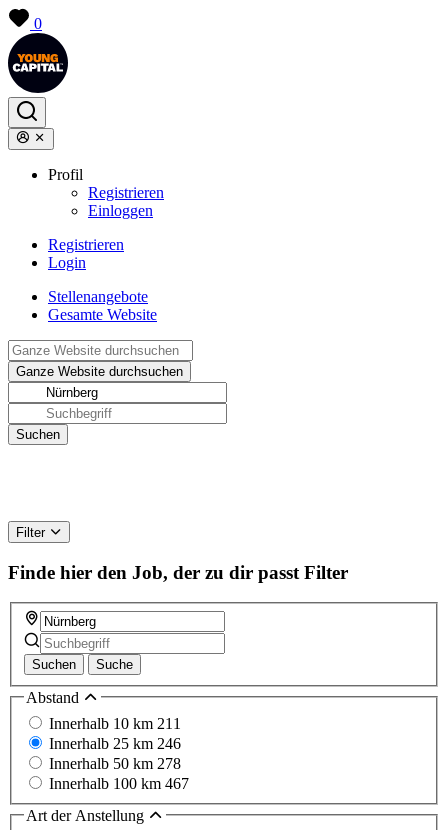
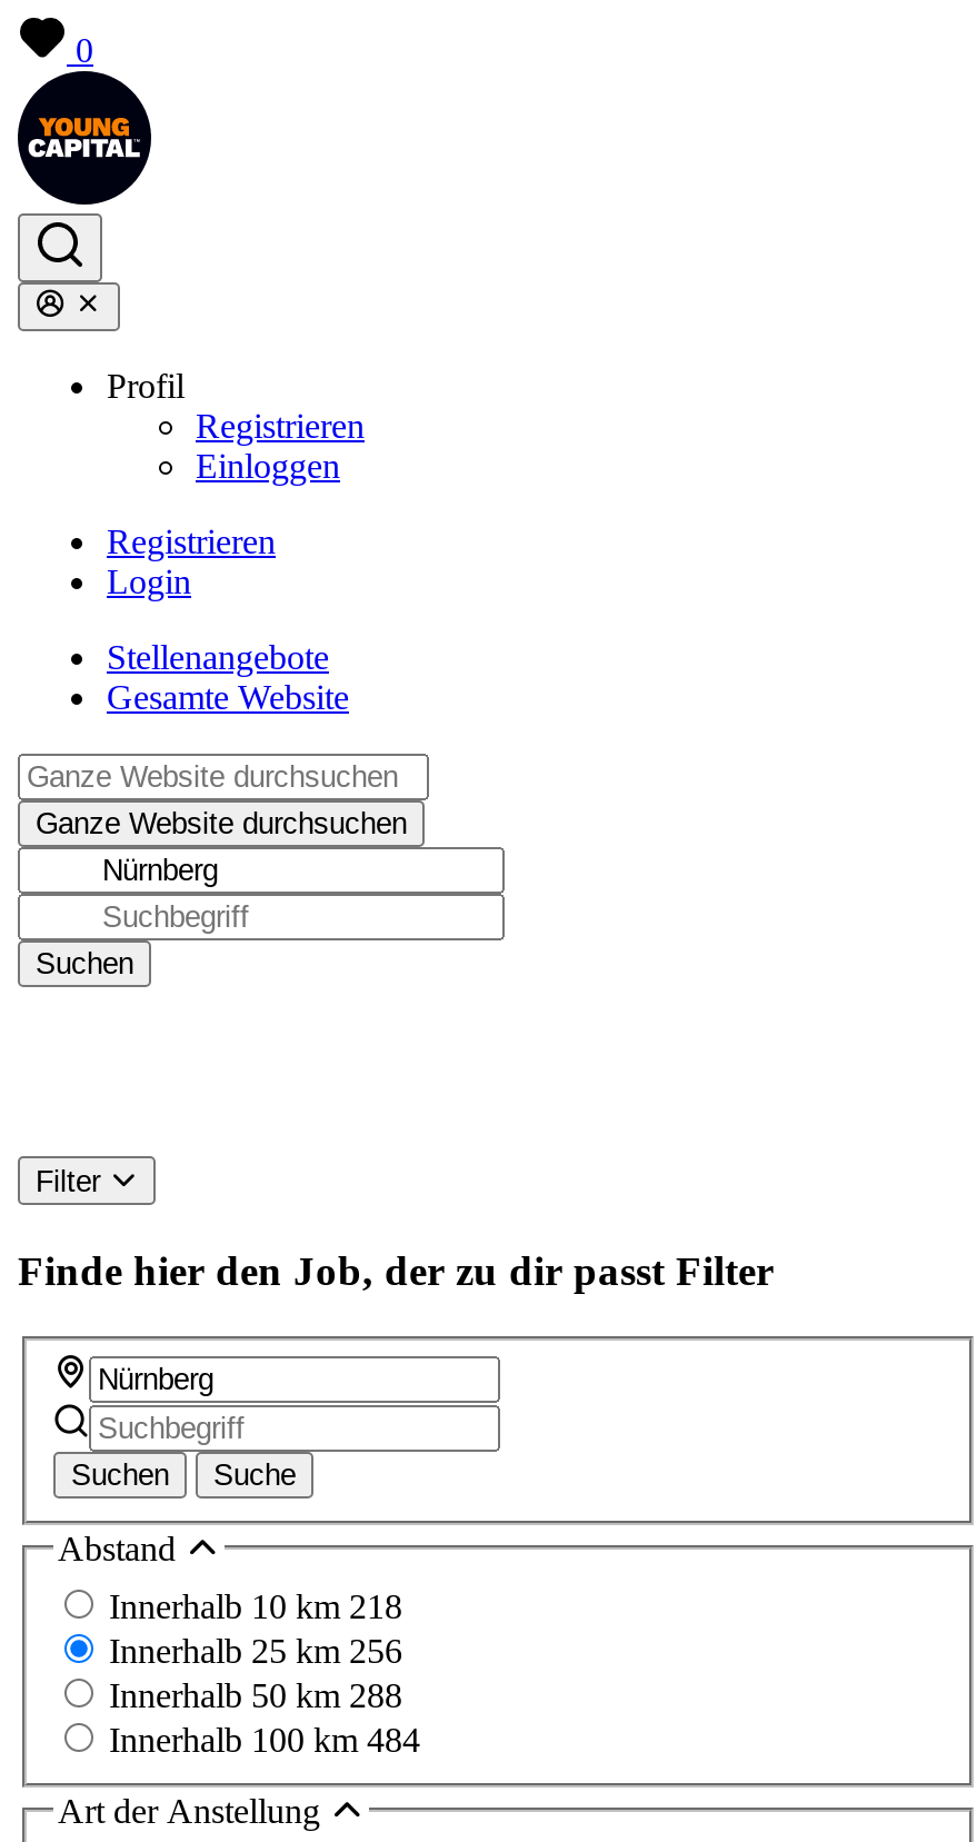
[49,715,181,732] Innerhalb 10 km 211 -> [109,1587,402,1624] Innerhalb 10 km 218
[49,735,181,752] Innerhalb 25 km 246 -> [109,1631,402,1669] Innerhalb 25 km 256
[49,755,181,772] Innerhalb 50 km 278 -> [109,1675,402,1713] Innerhalb 50 km 288
[49,775,189,792] Innerhalb 100 km 467 -> [109,1720,420,1758] Innerhalb 100 km 484

